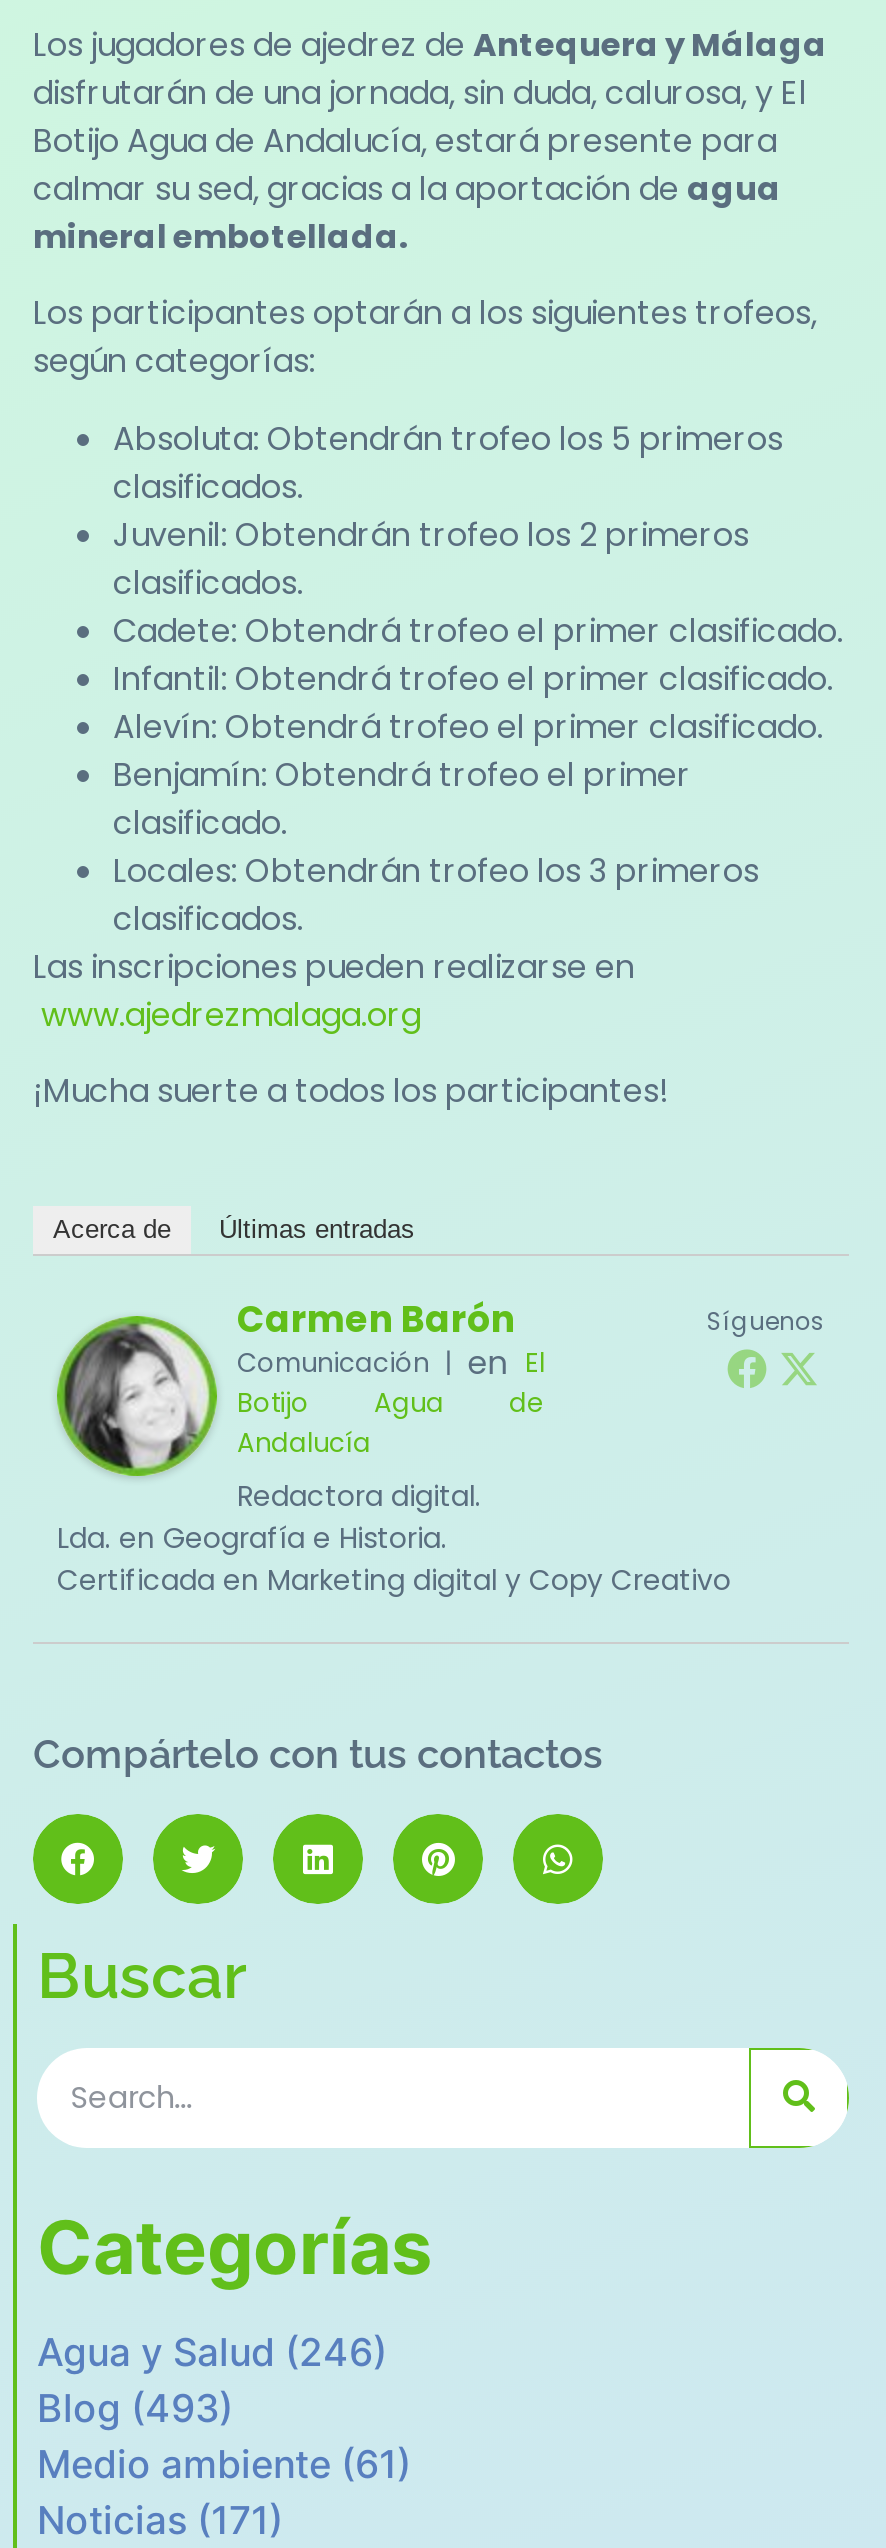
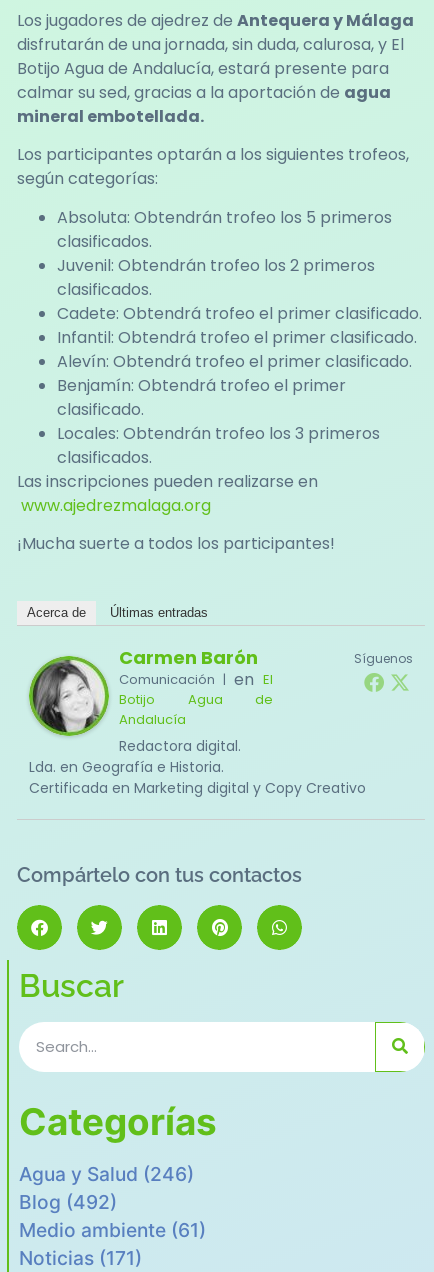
[37,2383,233,2431] Blog (493) -> [19,1190,117,1214] Blog (492)

